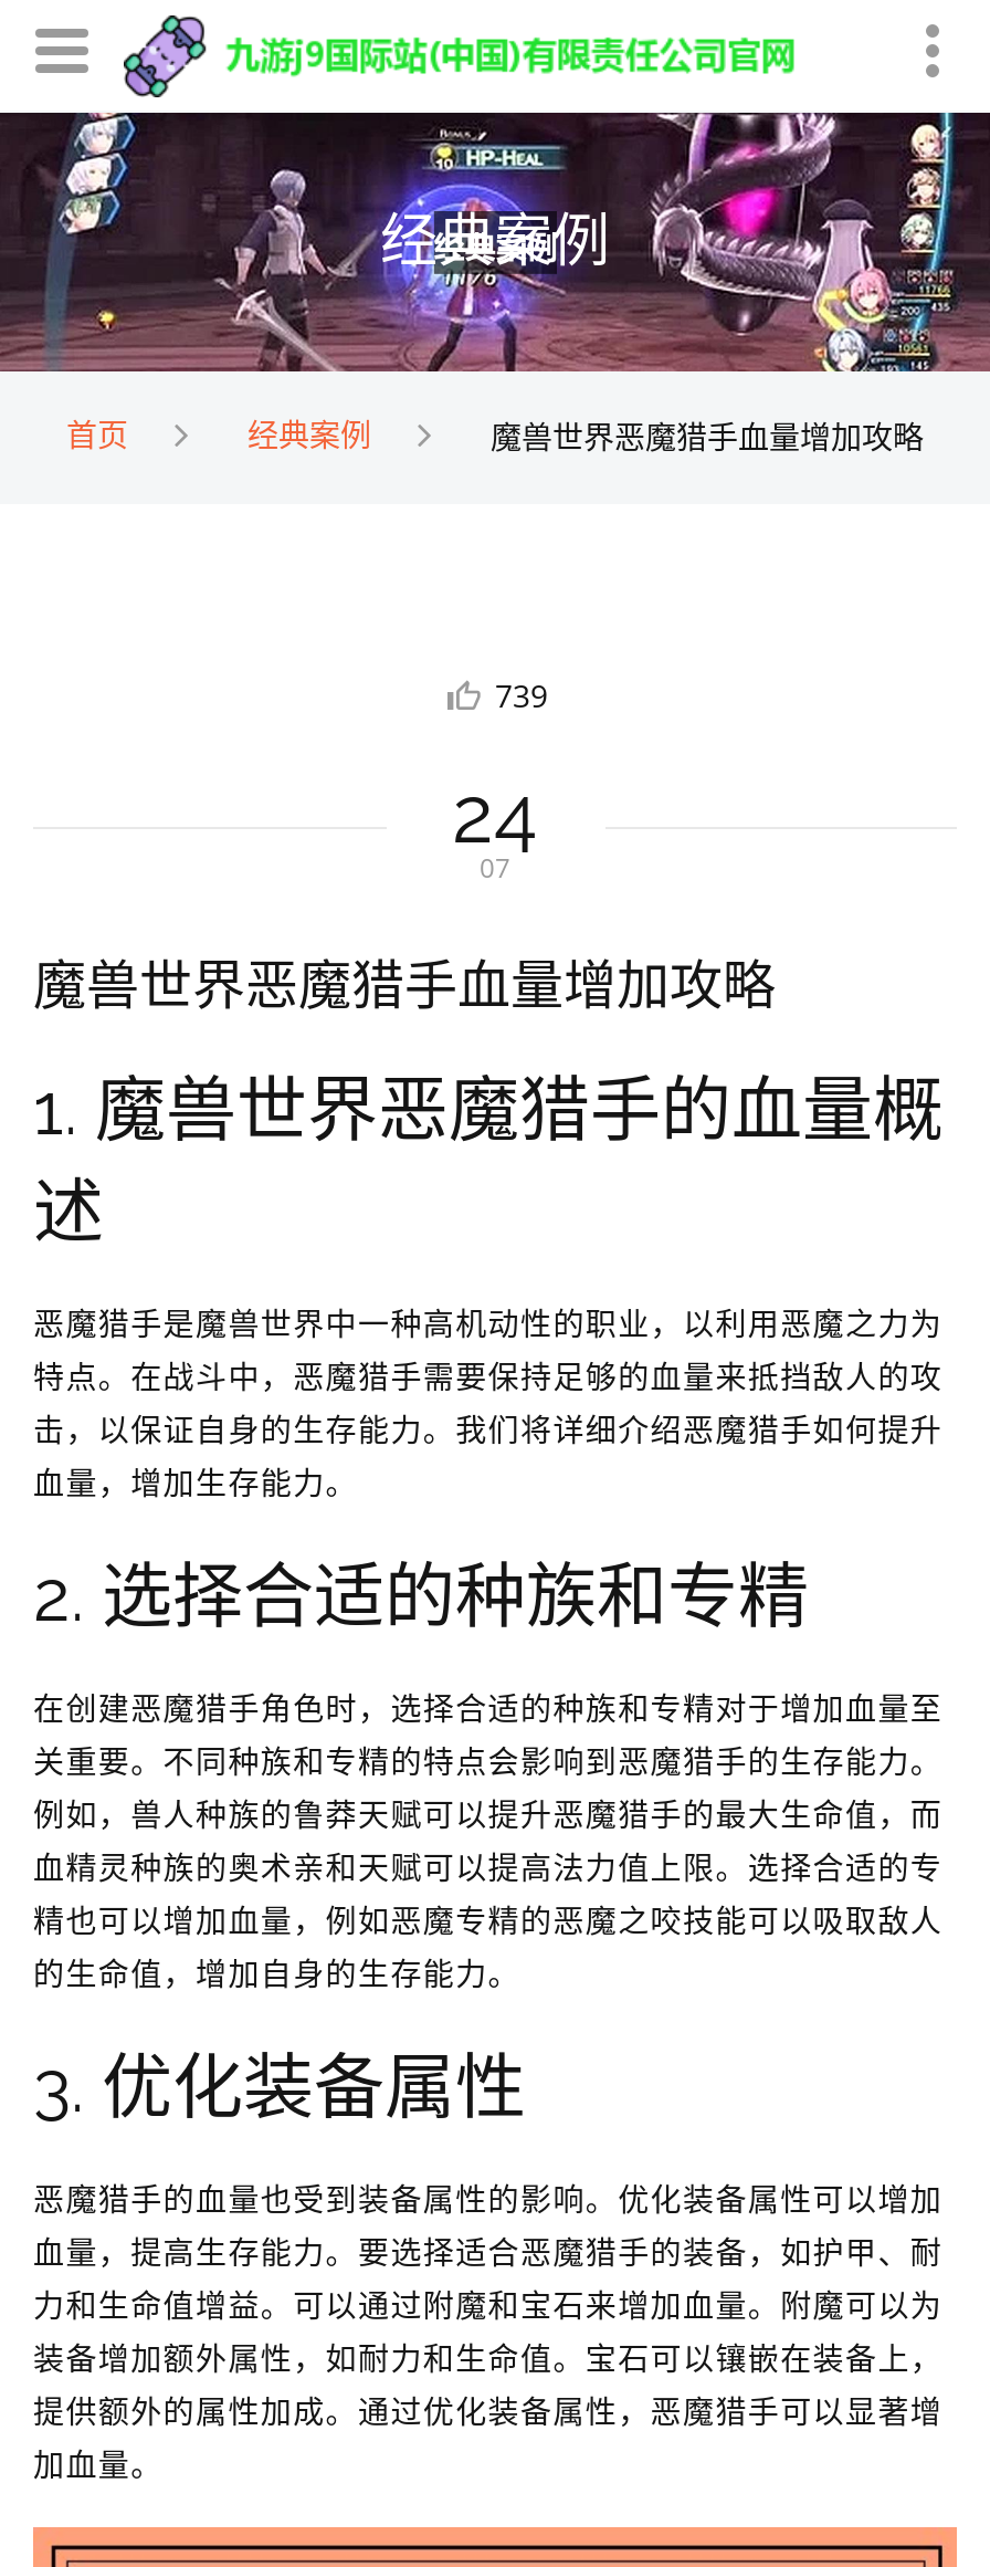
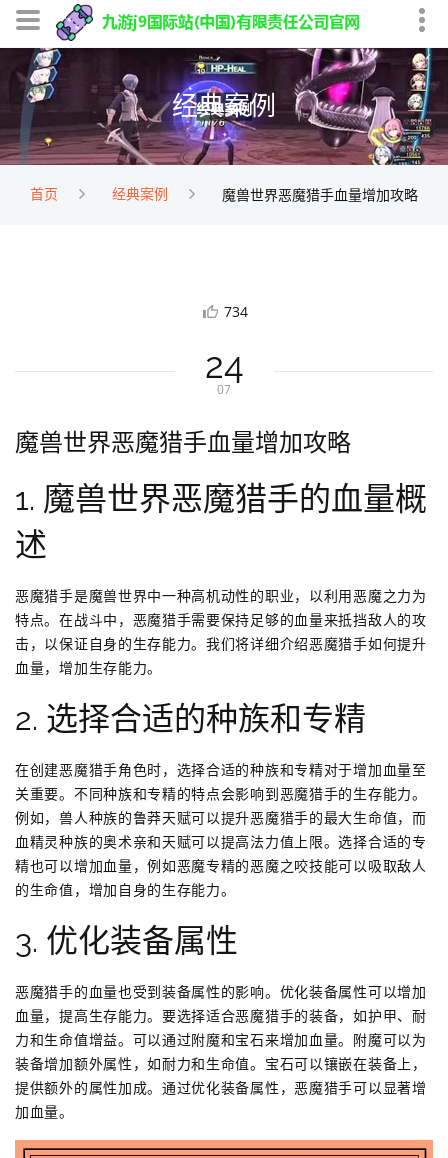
[486,674,548,716] 739 -> [220,302,248,321] 734

